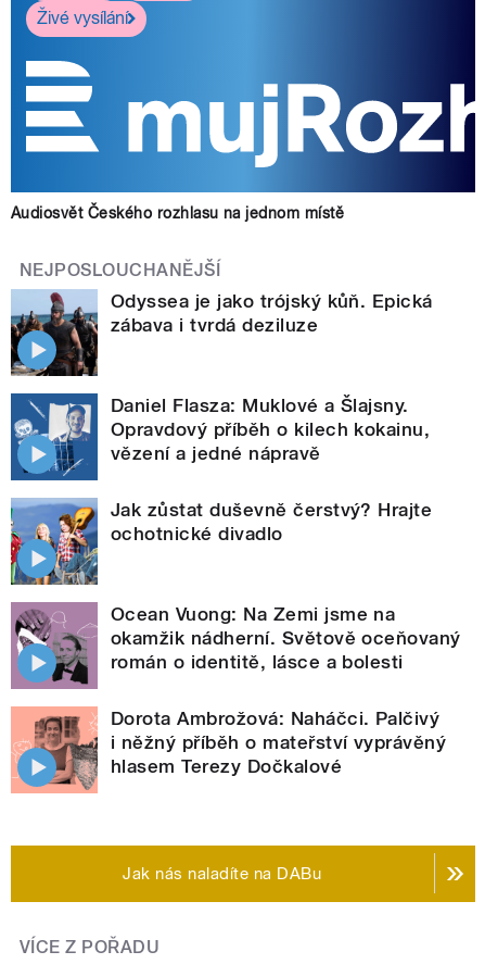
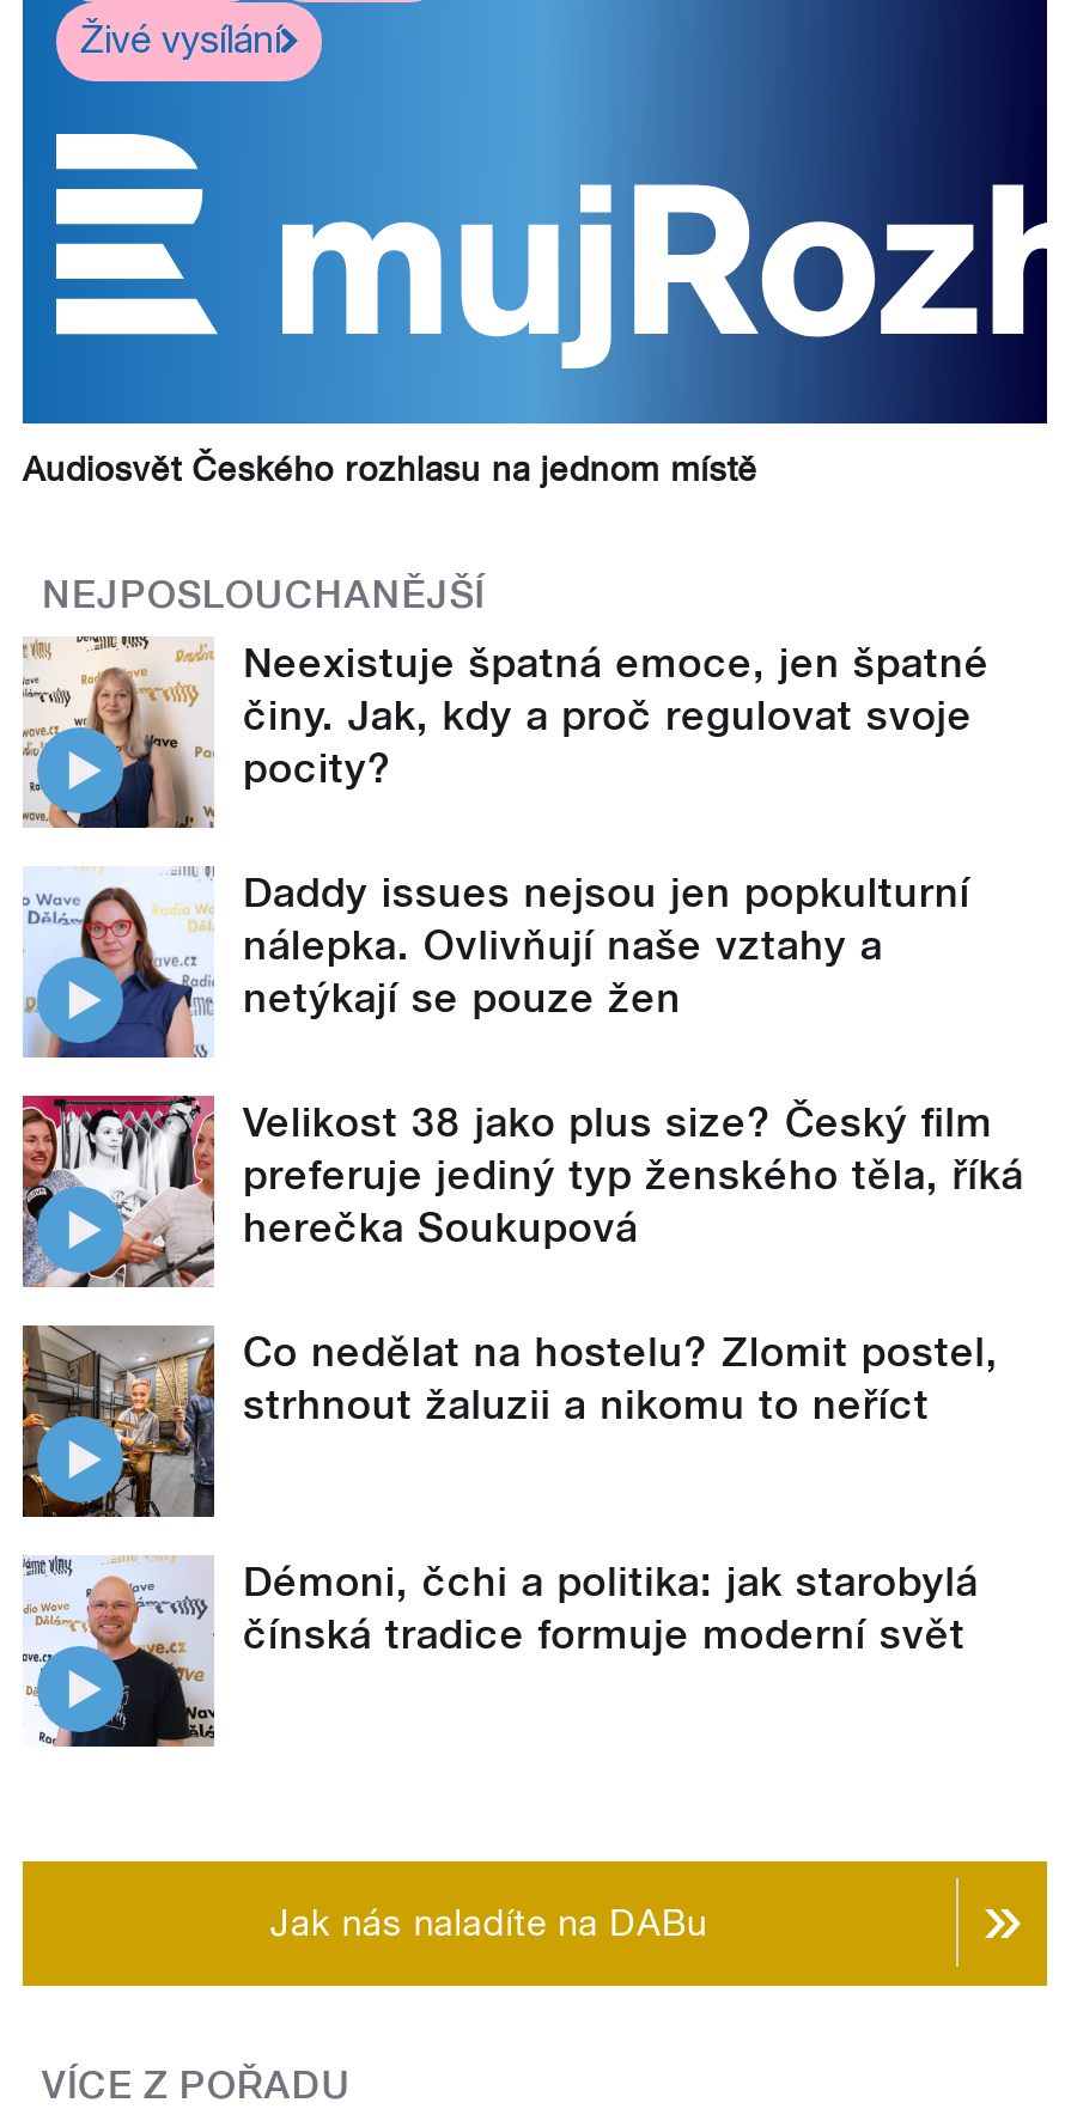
[10,289,433,376] [image] | Odyssea je jako trójský kůň. Epická | zábava i tvrdá deziluze -> [23,634,989,830] [image] | Neexistuje špatná emoce, jen špatné | činy. Jak, kdy a proč regulovat svoje | pocity?
[10,392,430,481] [image] | Daniel Flasza: Muklové a Šlajsny. | Opravdový příběh o kilech kokainu, | vězení a jedné nápravě -> [23,866,970,1060] [image] | Daddy issues nejsou jen popkulturní | nálepka. Ovlivňují naše vztahy a | netýkají se pouze žen
[10,498,432,586] [image] | Jak zůstat duševně čerstvý? Hrajte | ochotnické divadlo -> [20,1093,1024,1290] [image] | Velikost 38 jako plus size? Český film | preferuje jediný typ ženského těla, říká | herečka Soukupová
[11,602,461,689] [image] | Ocean Vuong: Na Zemi jsme na | okamžik nádherní. Světově oceňovaný | román o identitě, lásce a bolesti -> [20,1323,999,1519] [image] | Co nedělat na hostelu? Zlomit postel, | strhnout žaluzii a nikomu to neříct
[10,706,446,794] [image] | Dorota Ambrožová: Naháčci. Palčivý | i něžný příběh o mateřství vyprávěný | hlasem Terezy Dočkalové -> [20,1555,978,1749] [image] | Démoni, čchi a politika: jak starobylá | čínská tradice formuje moderní svět

